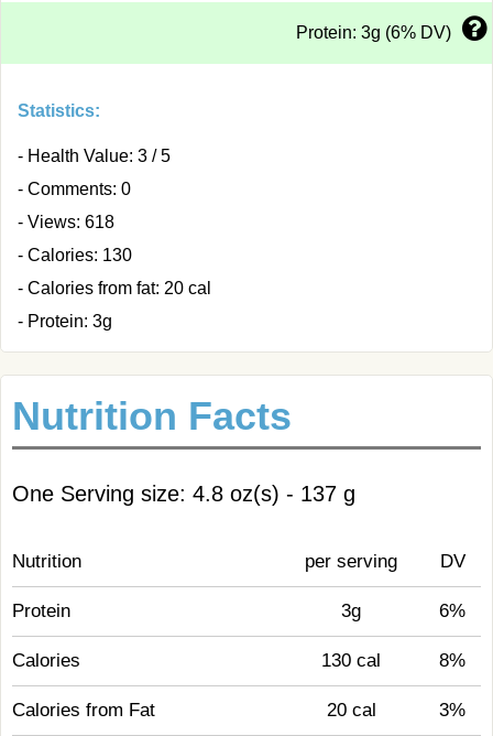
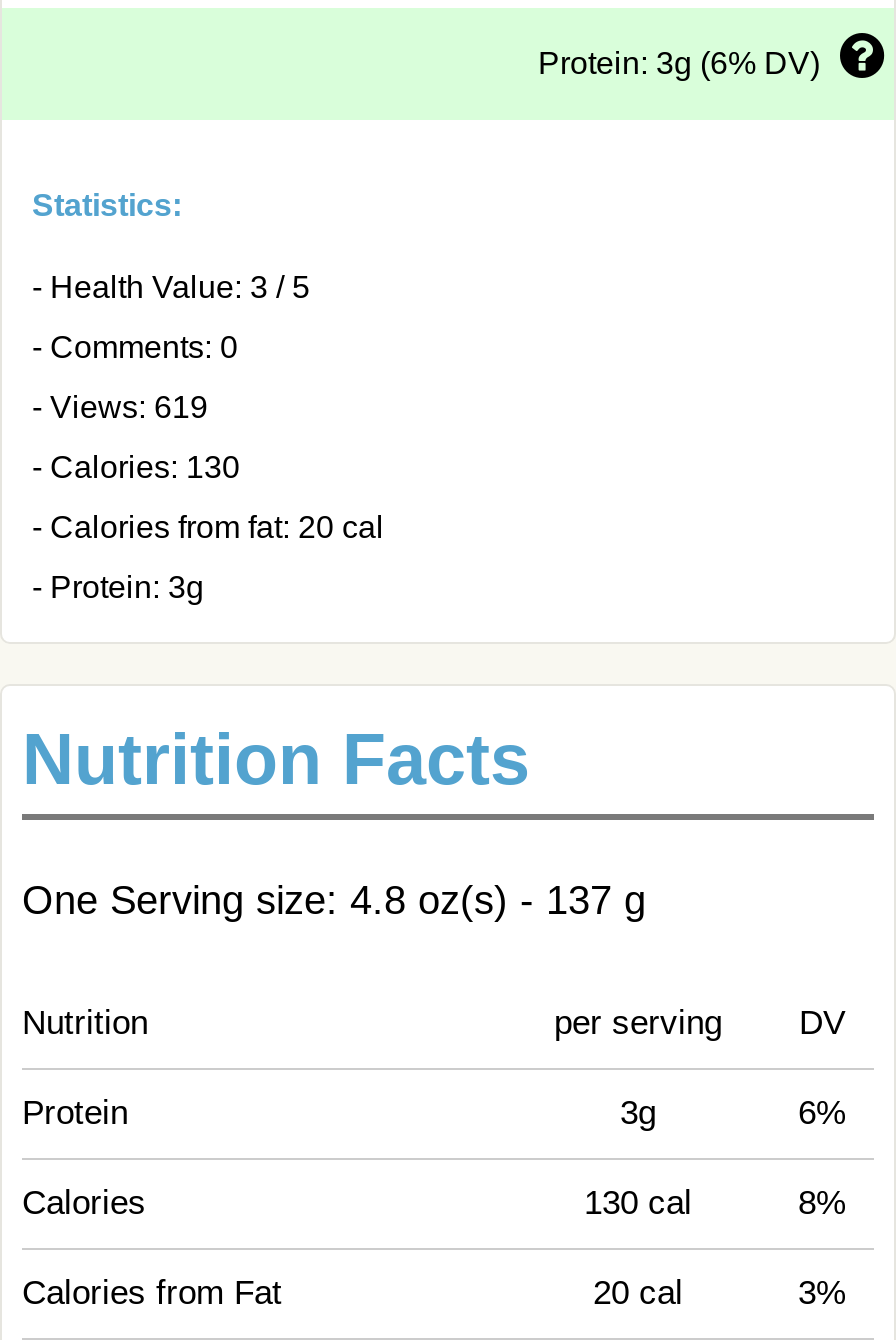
[18,213,114,231] - Views: 618 -> [32,390,208,424] - Views: 619

